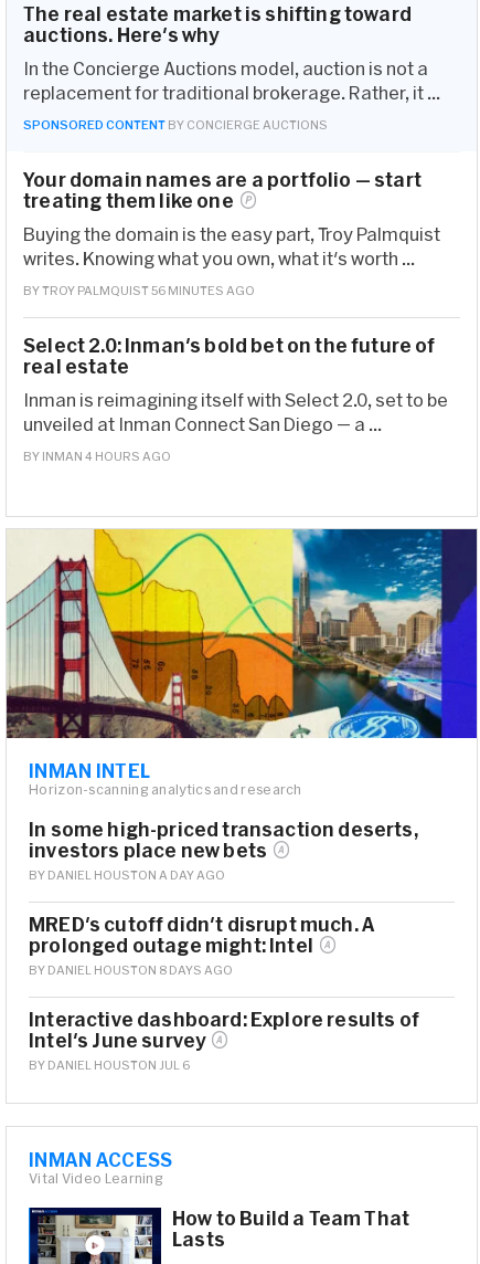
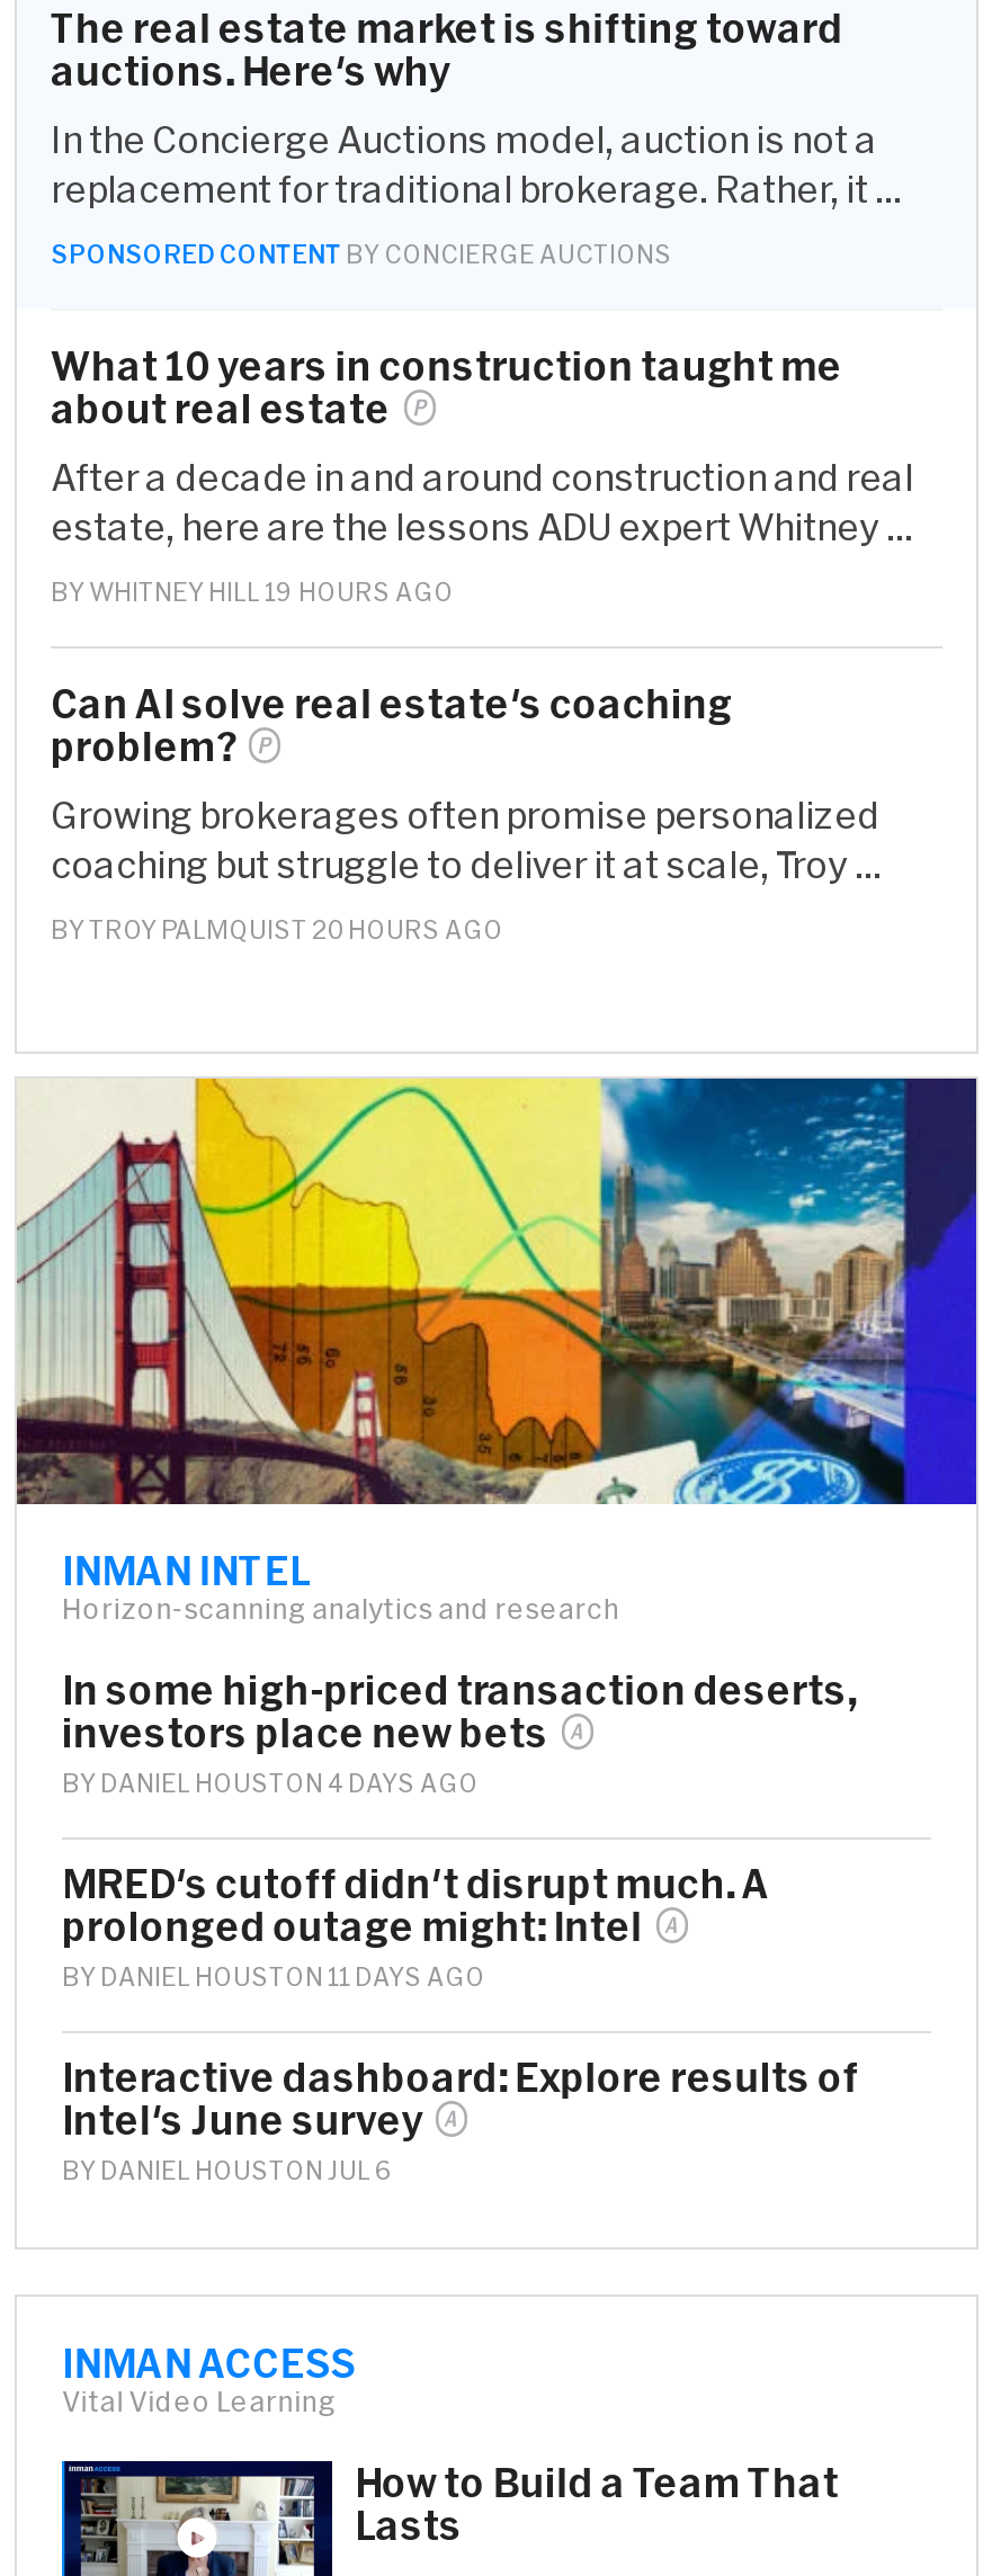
[23,168,422,211] Your domain names are a portfolio — start | treating them like one -> [51,341,842,429] What 10 years in construction taught me | about real estate
[23,223,440,268] Buying the domain is the easy part, Troy Palmquist | writes. Knowing what you own, what it's worth ... -> [51,454,913,546] After a decade in and around construction and real | estate, here are the lessons ADU expert Whitney ...
[23,282,255,297] BY TROY PALMQUIST 56 MINUTES AGO -> [51,576,454,605] BY WHITNEY HILL 19 HOURS AGO
[23,333,436,376] Select 2.0: Inman's bold bet on the future of | real estate -> [51,679,733,767] Can AI solve real estate's coaching | problem?
[23,388,448,434] Inman is reimagining itself with Select 2.0, set to be | unveiled at Inman Connect San Diego — a ... -> [51,792,882,884] Growing brokerages often promise personalized | coaching but struggle to deliver it at scale, Troy ...
[23,448,171,463] BY INMAN 4 HOURS AGO -> [51,913,503,943] BY TROY PALMQUIST 20 HOURS AGO
[29,868,225,882] BY DANIEL HOUSTON A DAY AGO -> [62,1768,479,1797] BY DANIEL HOUSTON 4 DAYS AGO
[29,963,233,977] BY DANIEL HOUSTON 8 DAYS AGO -> [62,1962,485,1991] BY DANIEL HOUSTON 11 DAYS AGO

